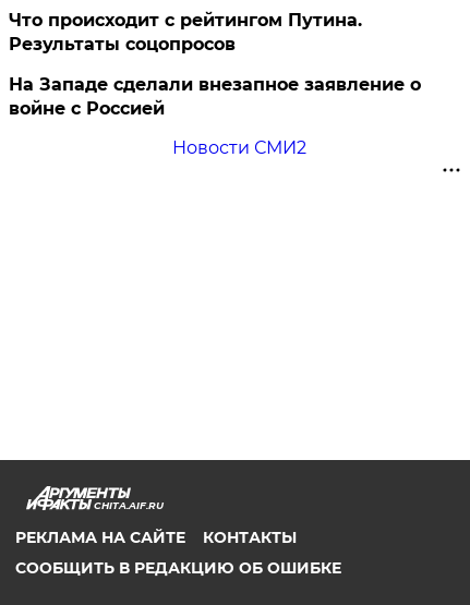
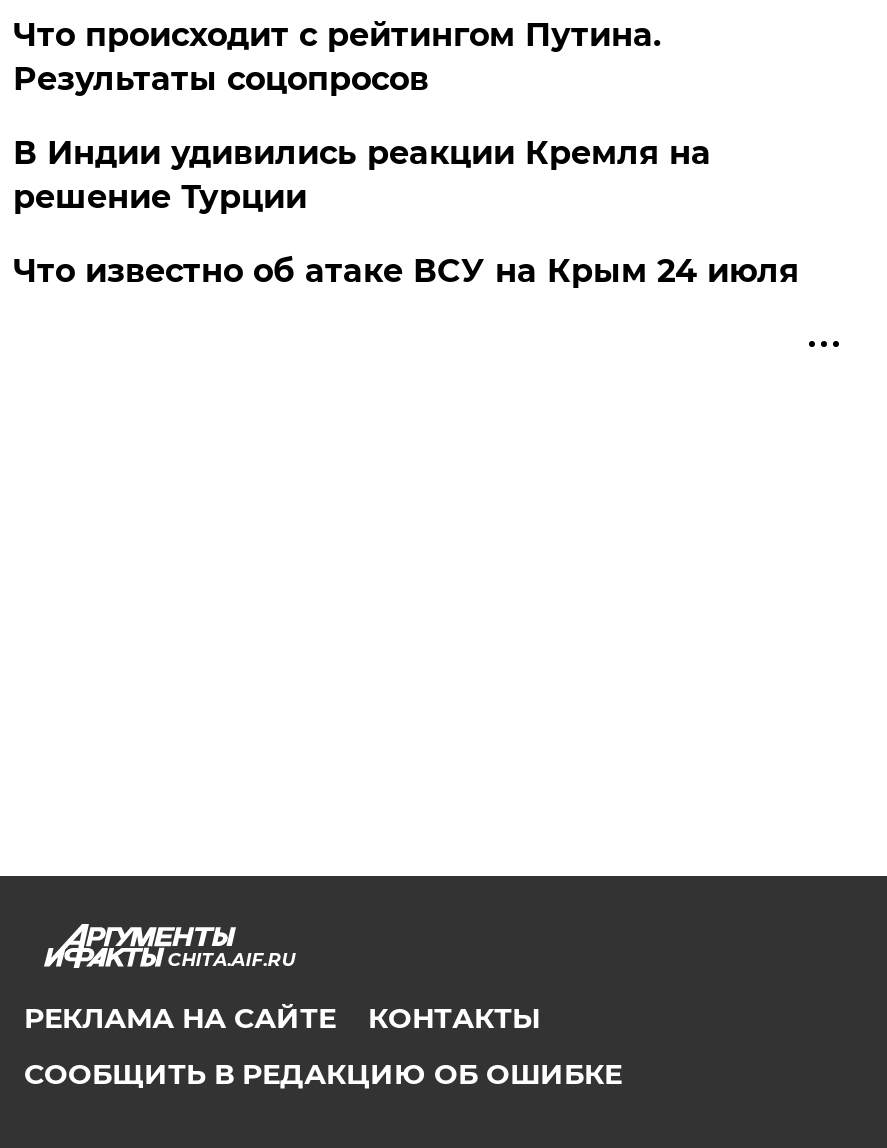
[9,74,421,119] На Западе сделали внезапное заявление о | войне с Россией -> [13,134,711,216] В Индии удивились реакции Кремля на | решение Турции
[172,137,306,158] Новости СМИ2 -> [13,252,799,290] Что известно об атаке ВСУ на Крым 24 июля

